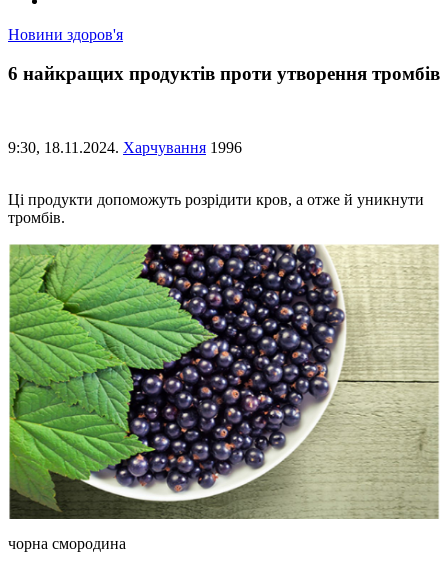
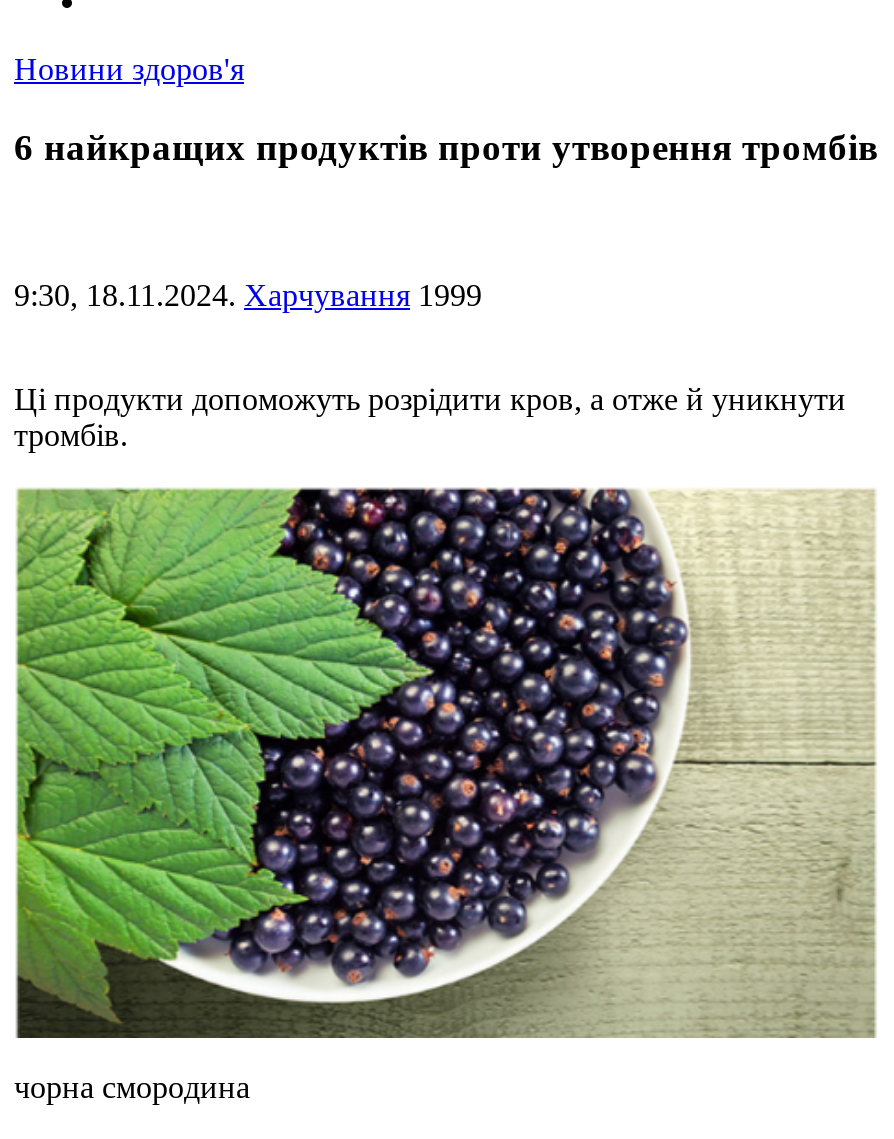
[8,139,242,156] 9:30, 18.11.2024. Харчування 1996 -> [14,279,482,313] 9:30, 18.11.2024. Харчування 1999

